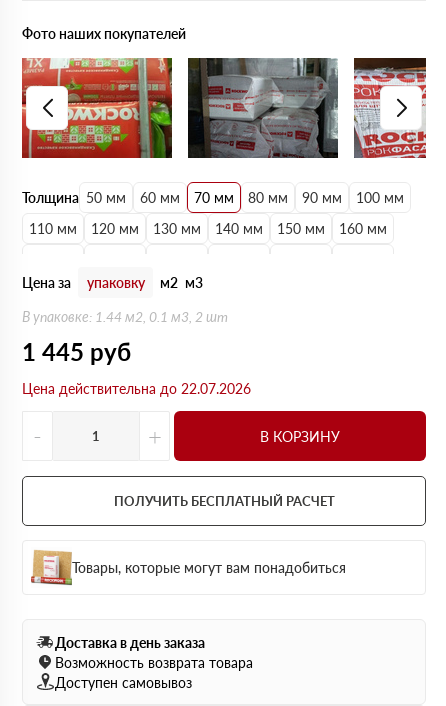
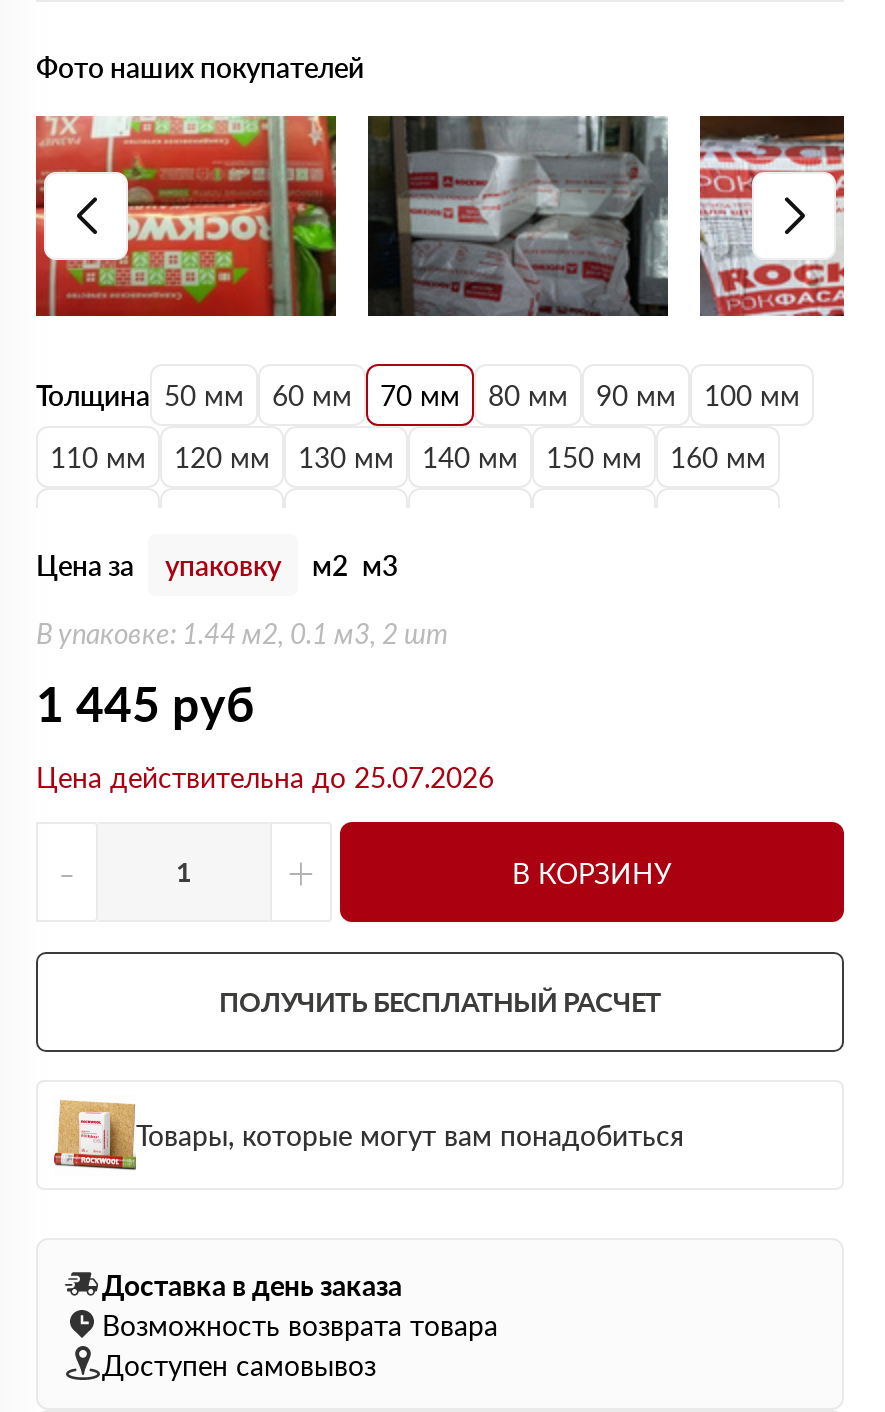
[22,380,251,397] Цена действительна до 22.07.2026 -> [36,760,494,794] Цена действительна до 25.07.2026

